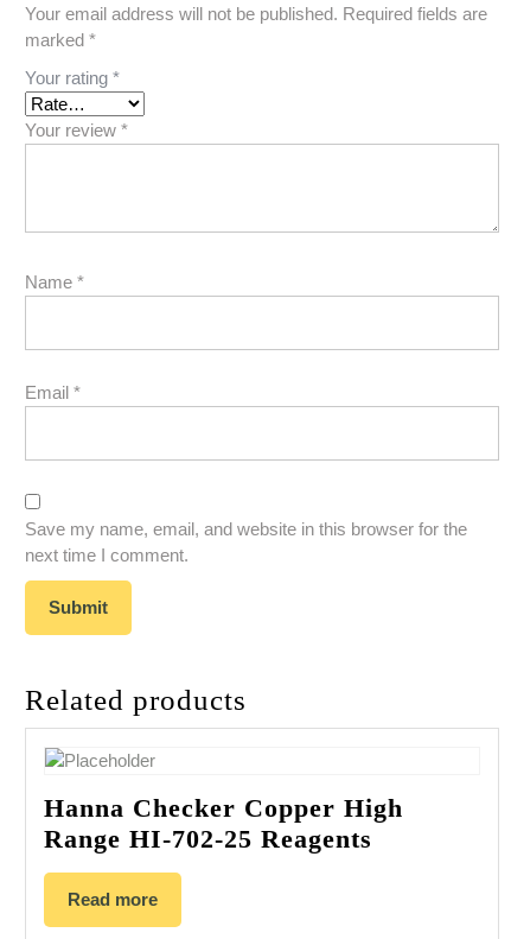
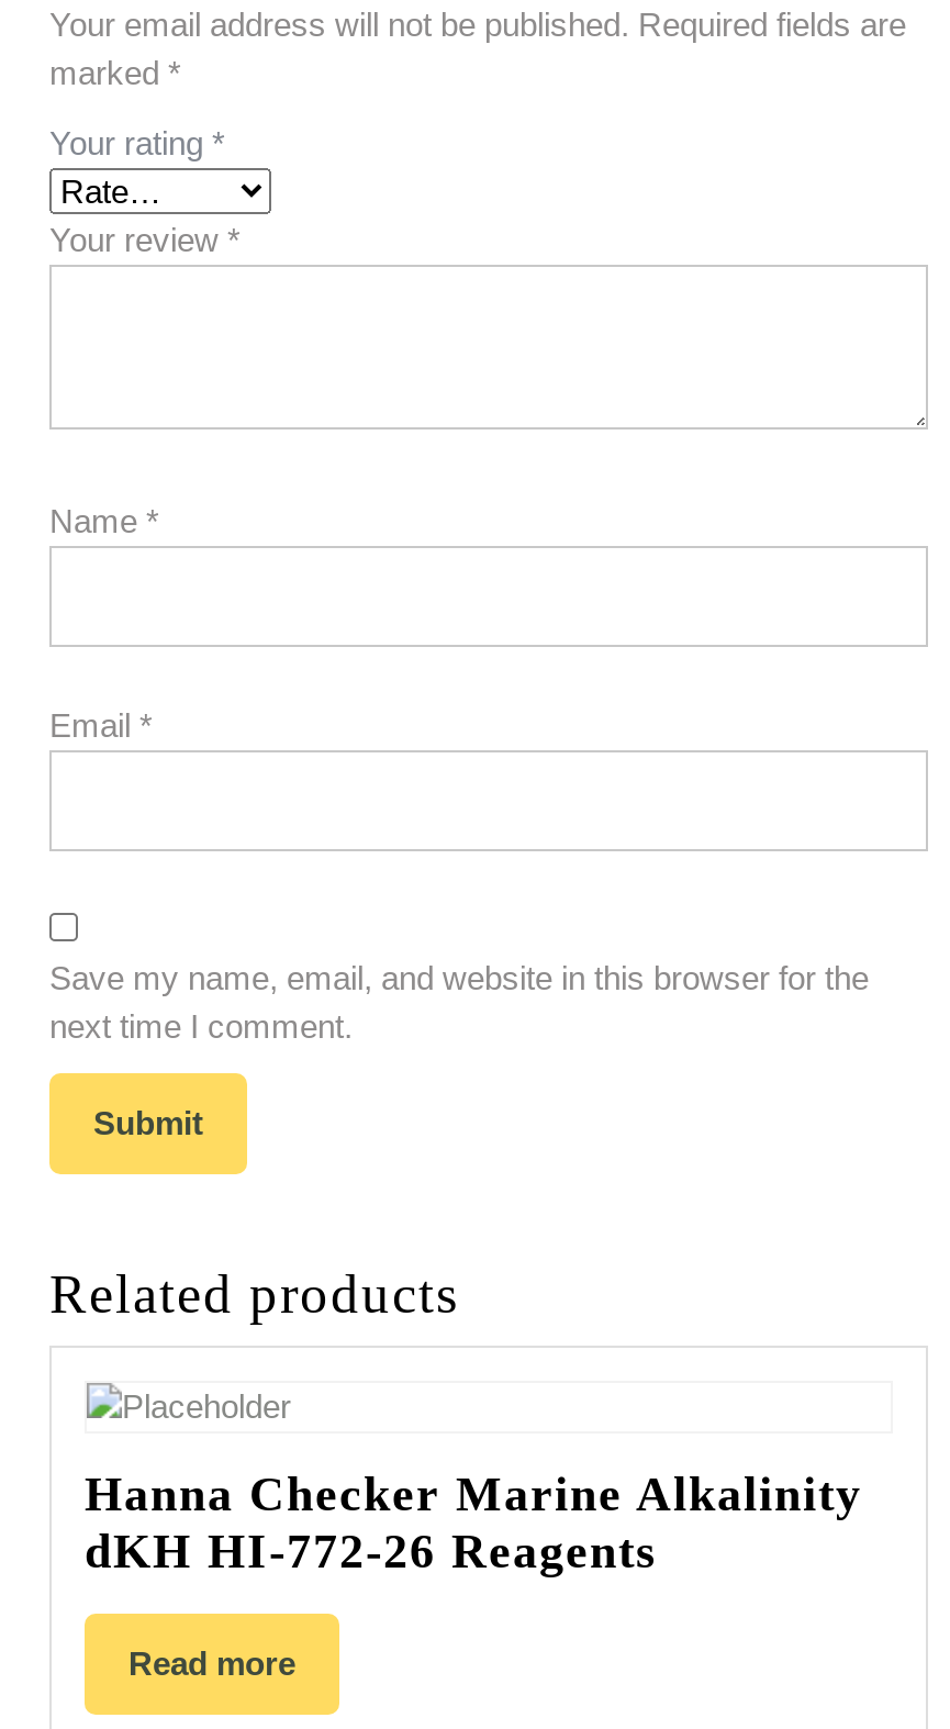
[44,793,403,823] Hanna Checker Copper High -> [85,1467,862,1522] Hanna Checker Marine Alkalinity
[44,824,372,853] Range HI-702-25 Reagents -> [85,1524,658,1579] dKH HI-772-26 Reagents

